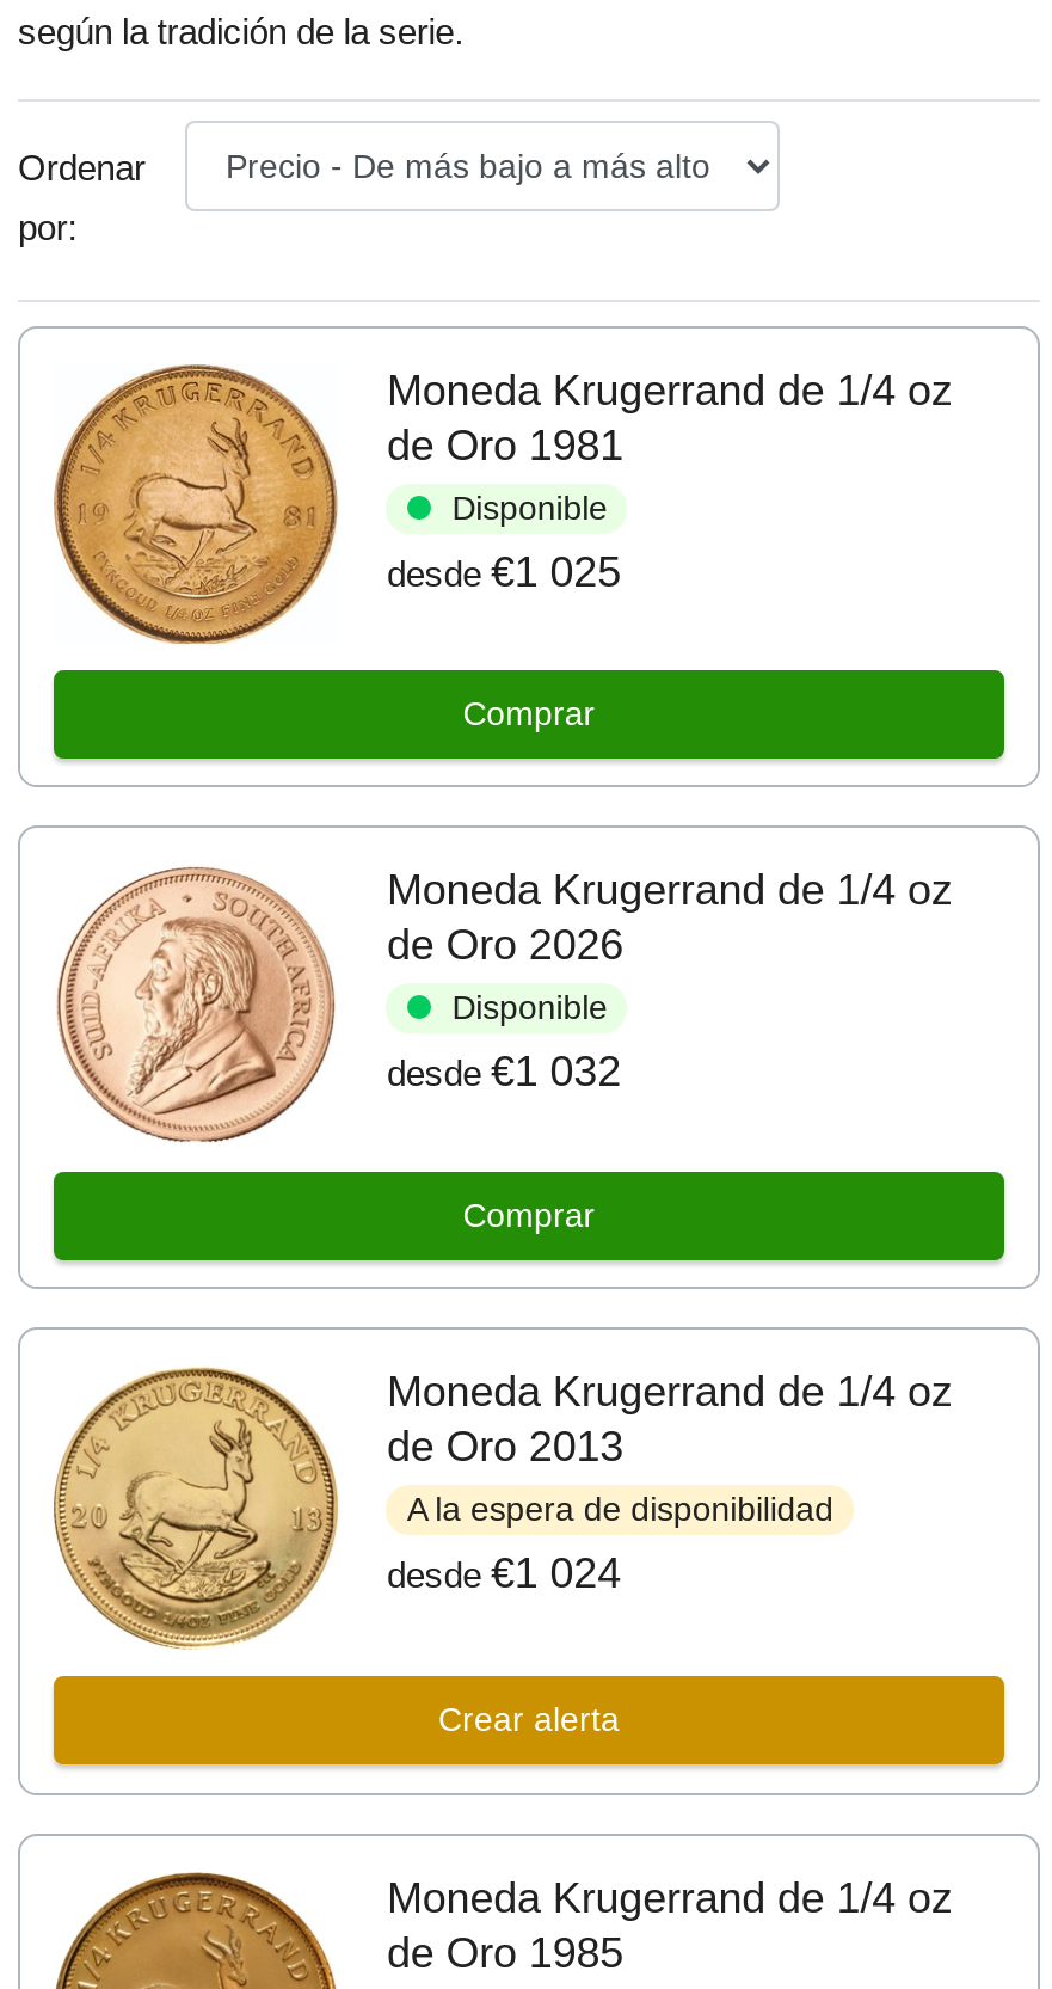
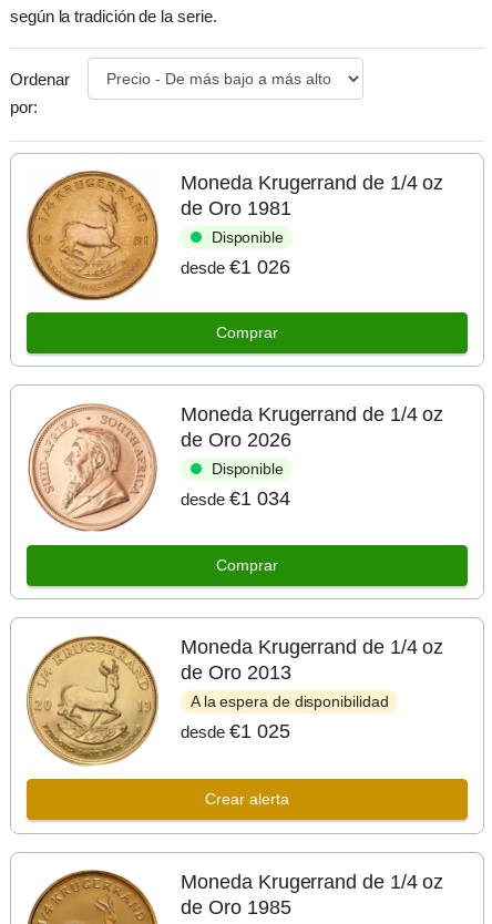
[387,549,621,597] desde €1 025 -> [181,256,290,278] desde €1 026
[387,1048,621,1096] desde €1 032 -> [181,488,290,510] desde €1 034
[387,1550,621,1598] desde €1 024 -> [181,720,290,743] desde €1 025

